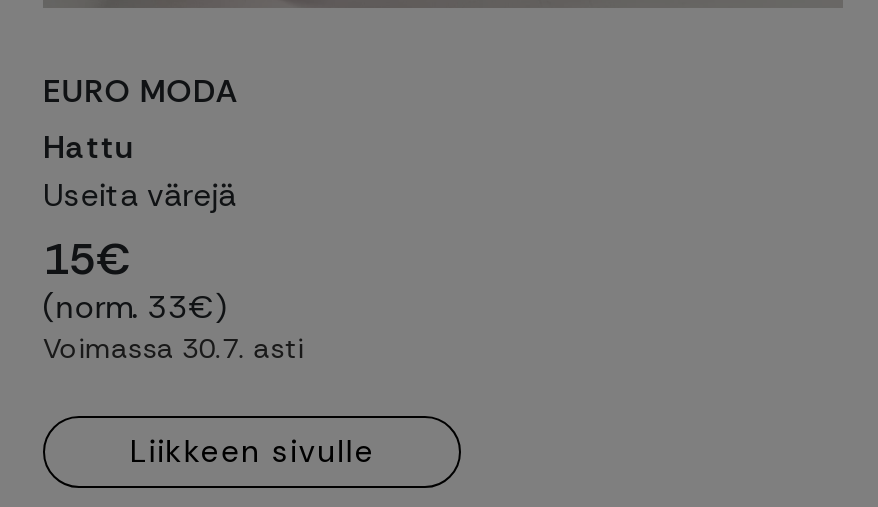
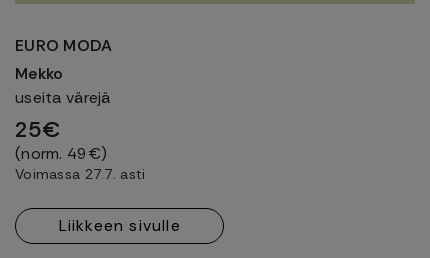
[43,126,304,366] Hattu | Useita värejä | 15€ | (norm. 33€) | Voimassa 30.7. asti -> [15,63,145,183] Mekko | useita värejä | 25€ | (norm. 49€) | Voimassa 27.7. asti

